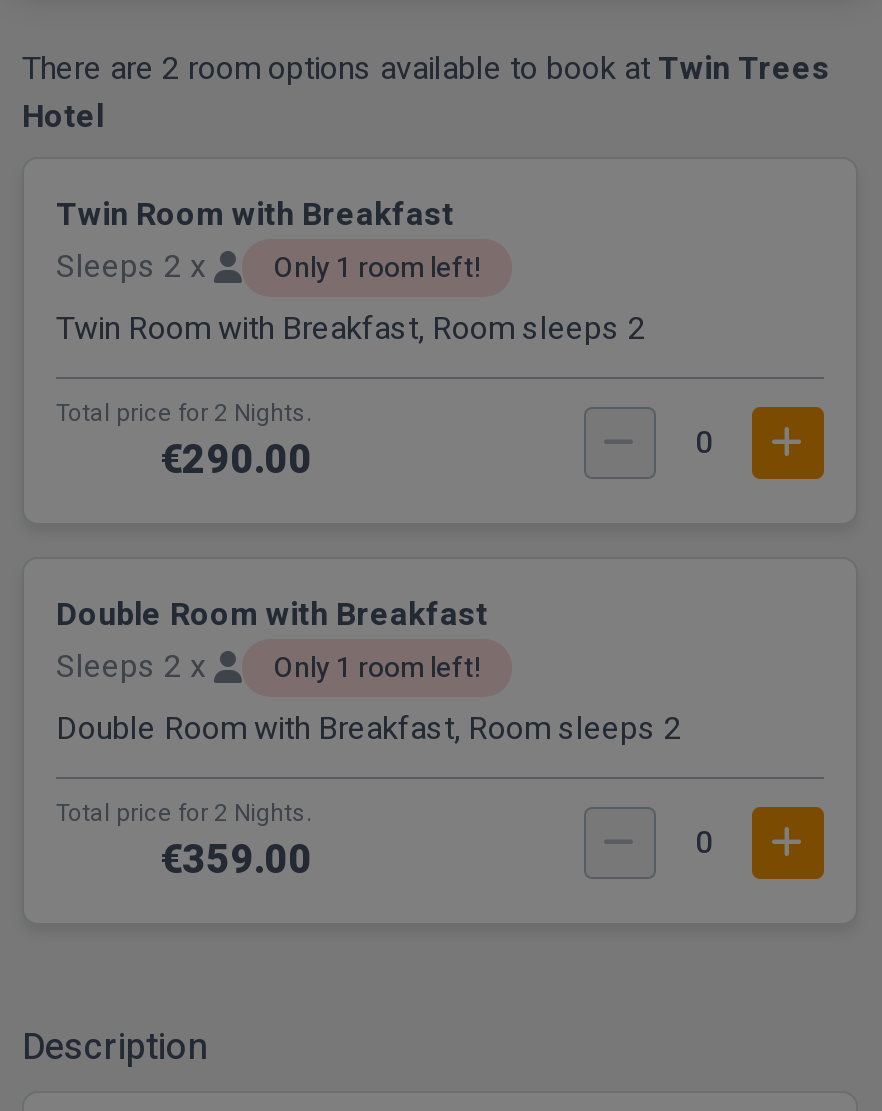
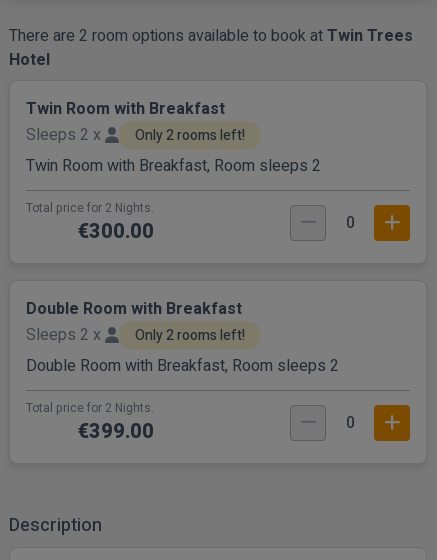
[274,247,480,289] Only 1 room left! -> [135,125,245,146] Only 2 rooms left!
[160,431,312,489] €290.00 -> [78,217,154,246] €300.00
[274,647,480,689] Only 1 room left! -> [135,325,245,346] Only 2 rooms left!
[160,831,312,889] €359.00 -> [78,417,154,446] €399.00

